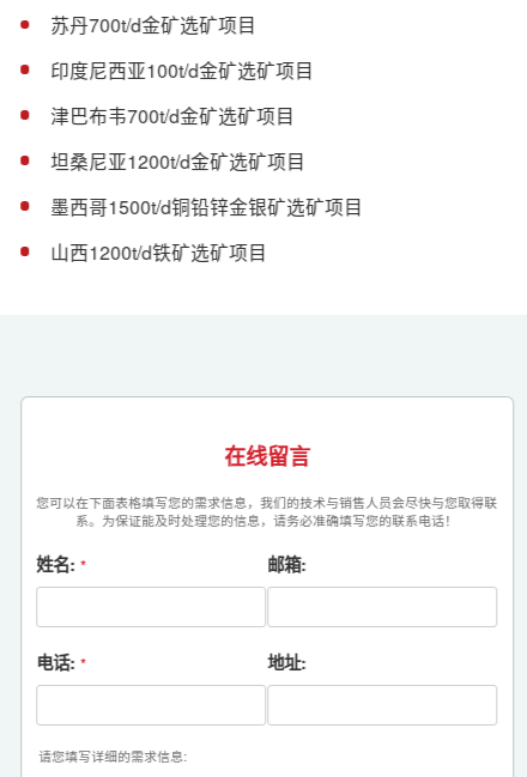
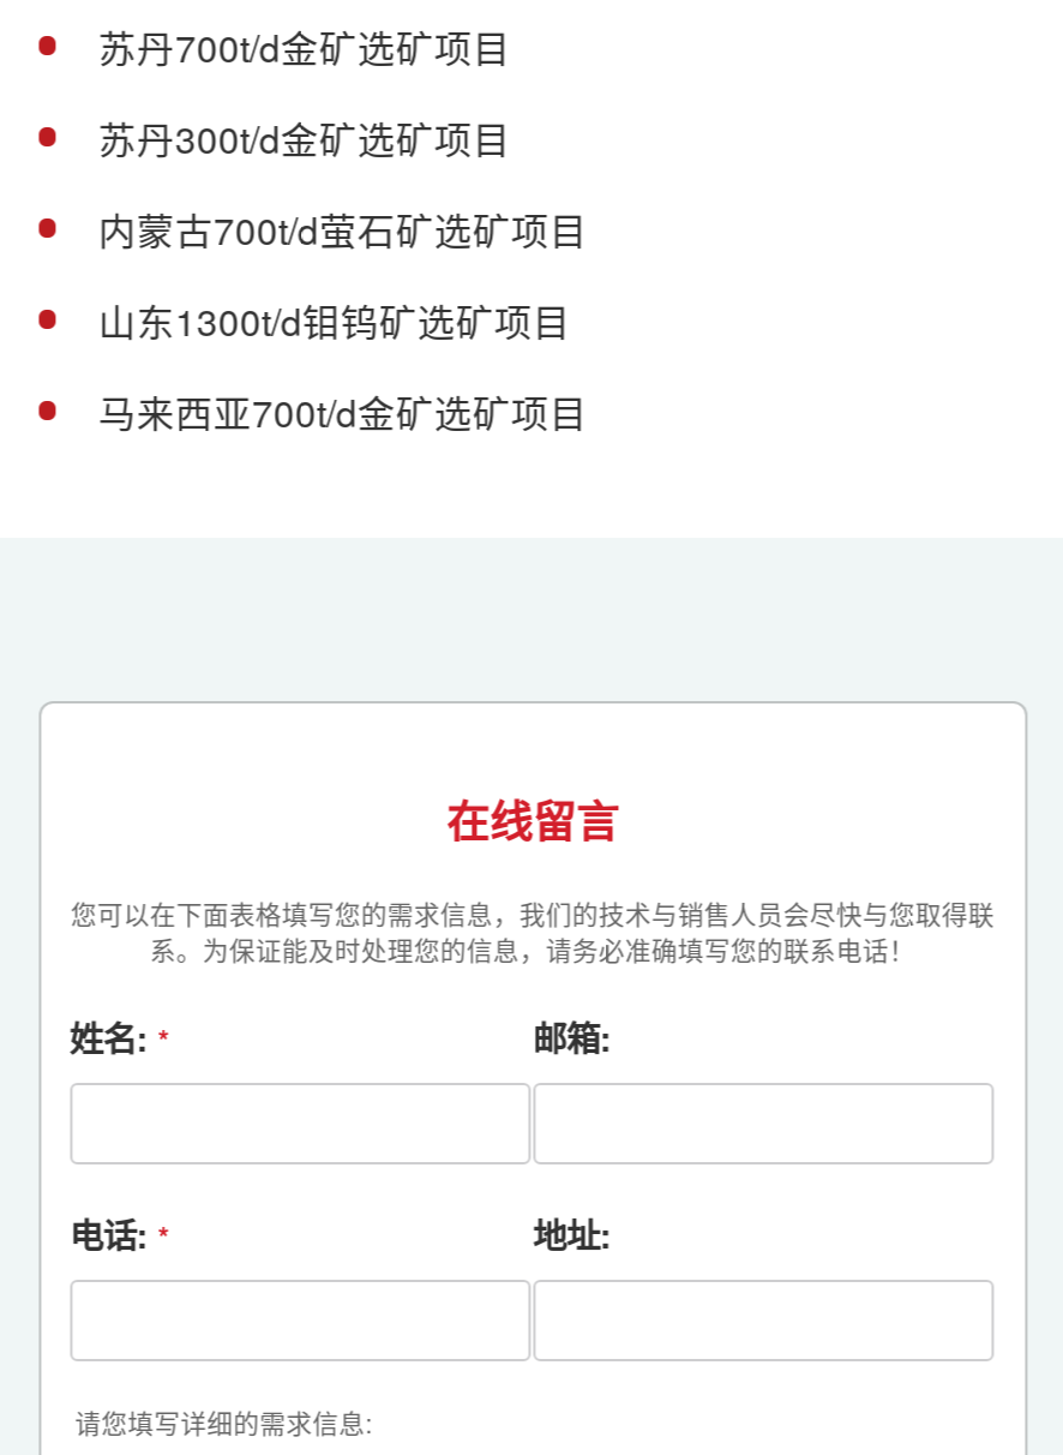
[50,56,363,264] 印度尼西亚100t/d金矿选矿项目 | 津巴布韦700t/d金矿选矿项目 | 坦桑尼亚1200t/d金矿选矿项目 | 墨西哥1500t/d铜铅锌金银矿选矿项目 | 山西1200t/d铁矿选矿项目 -> [98,110,588,437] 苏丹300t/d金矿选矿项目 | 内蒙古700t/d萤石矿选矿项目 | 山东1300t/d钼钨矿选矿项目 | 马来西亚700t/d金矿选矿项目

